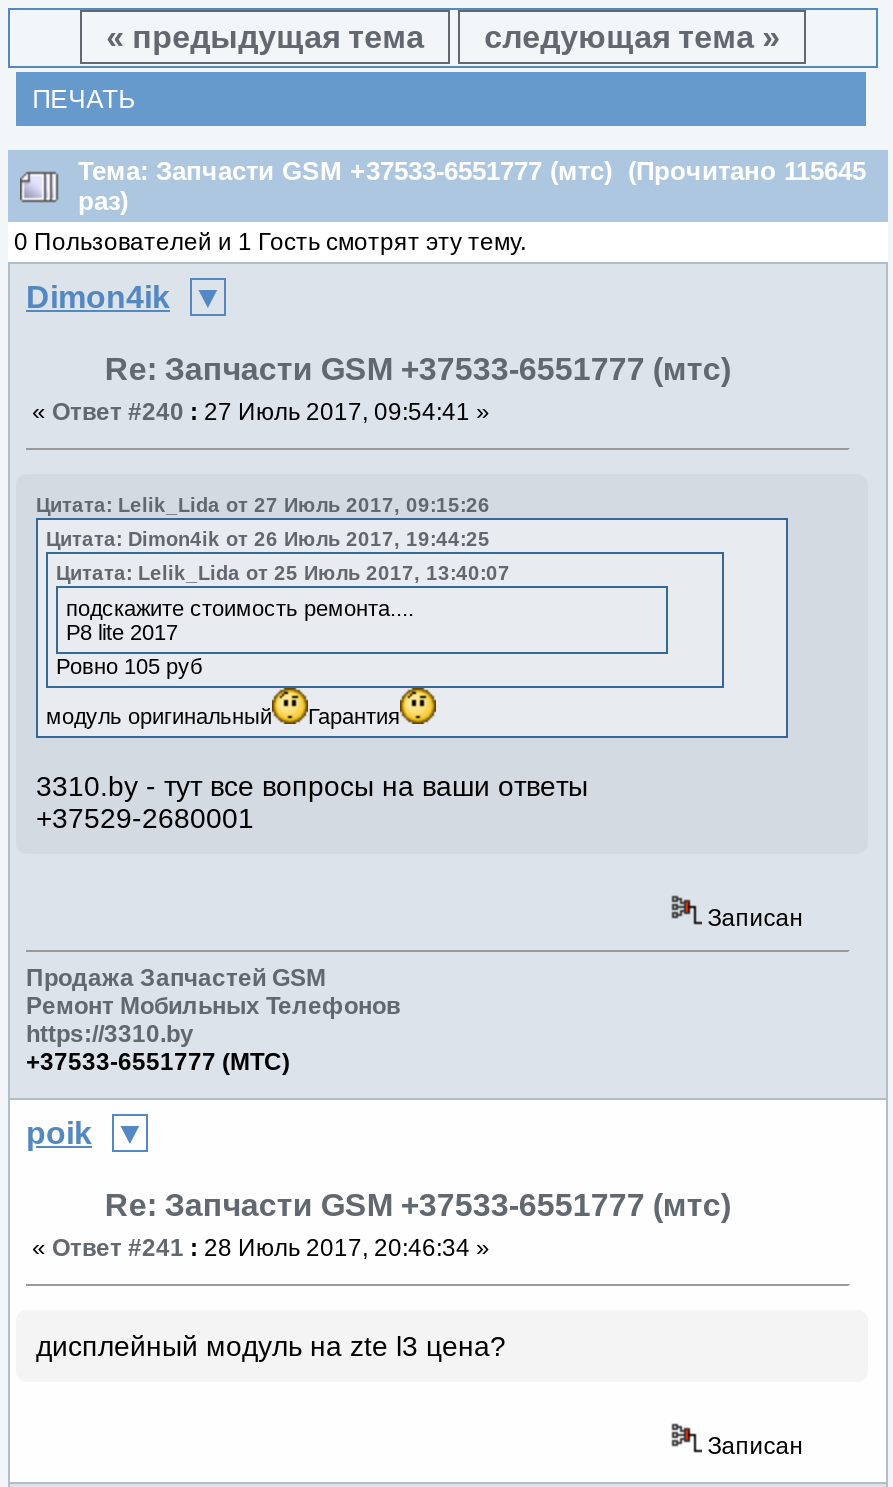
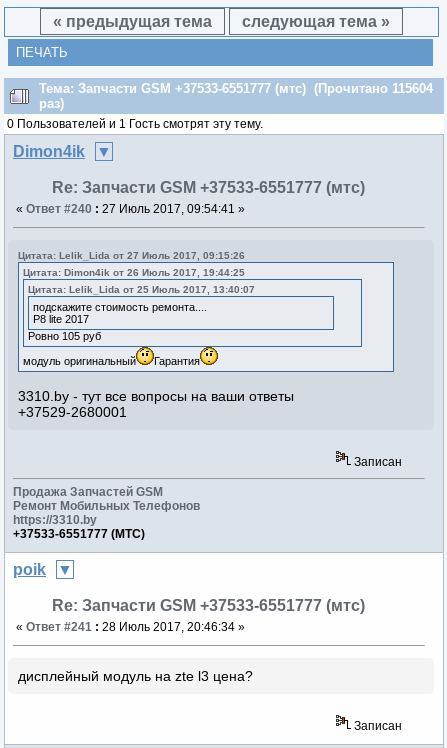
[78,155,866,185] Тема: Запчасти GSM +37533-6551777 (мтс) (Прочитано 115645 -> [39,81,433,96] Тема: Запчасти GSM +37533-6551777 (мтс) (Прочитано 115604

